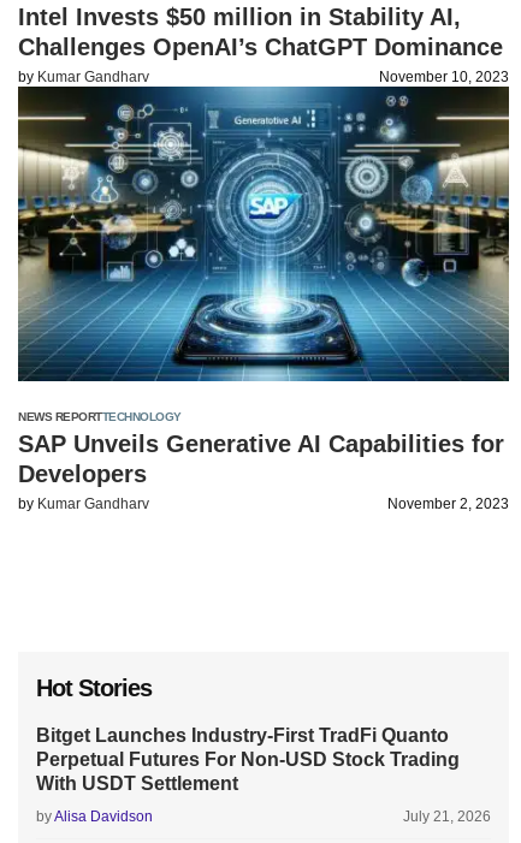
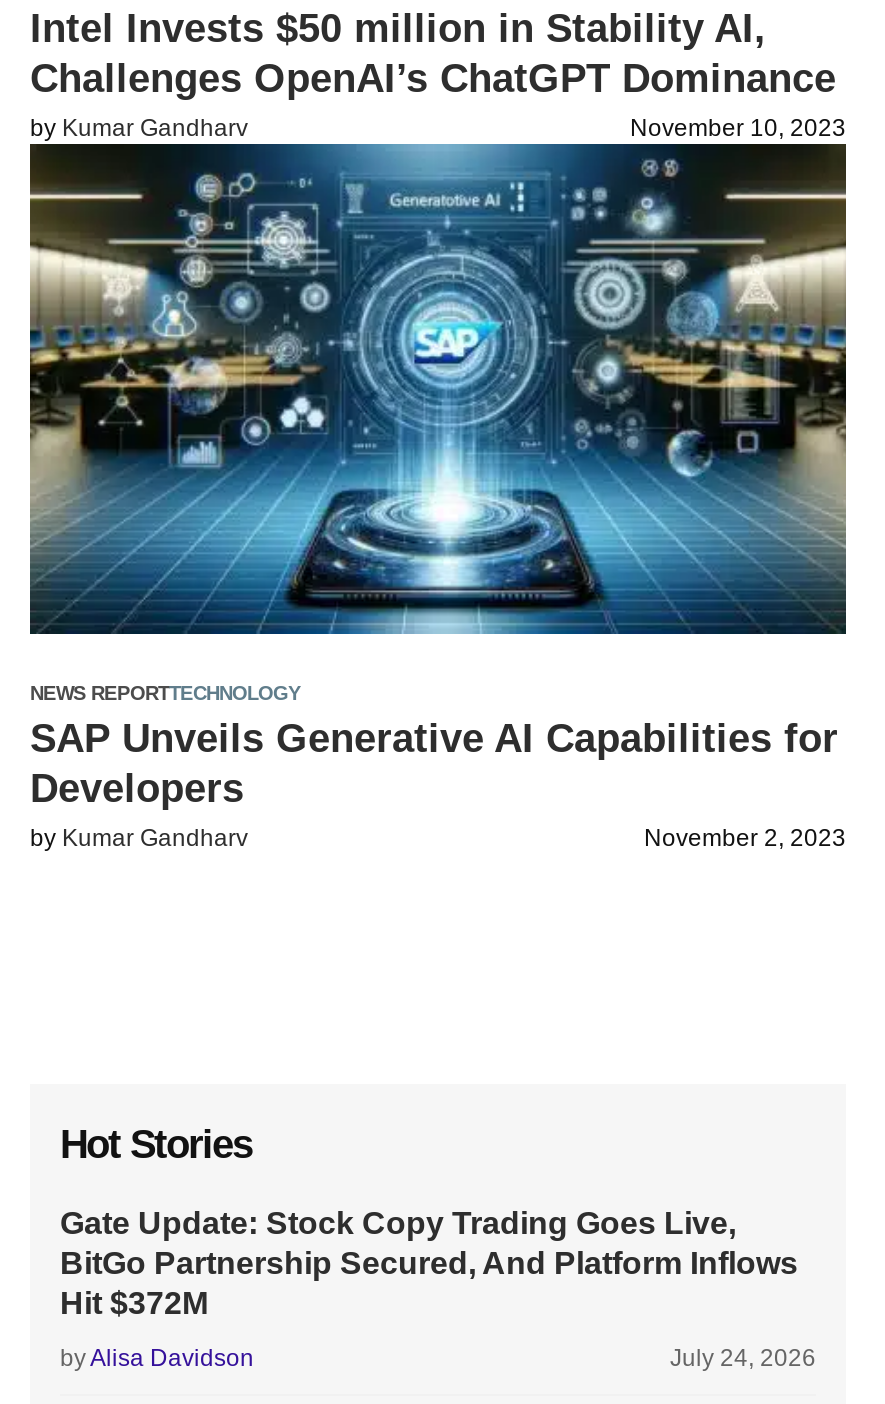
[36,725,460,794] Bitget Launches Industry-First TradFi Quanto | Perpetual Futures For Non-USD Stock Trading | With USDT Settlement -> [60,1206,798,1320] Gate Update: Stock Copy Trading Goes Live, | BitGo Partnership Secured, And Platform Inflows | Hit $372M
[403,808,491,825] July 21, 2026 -> [670,1344,816,1372] July 24, 2026

